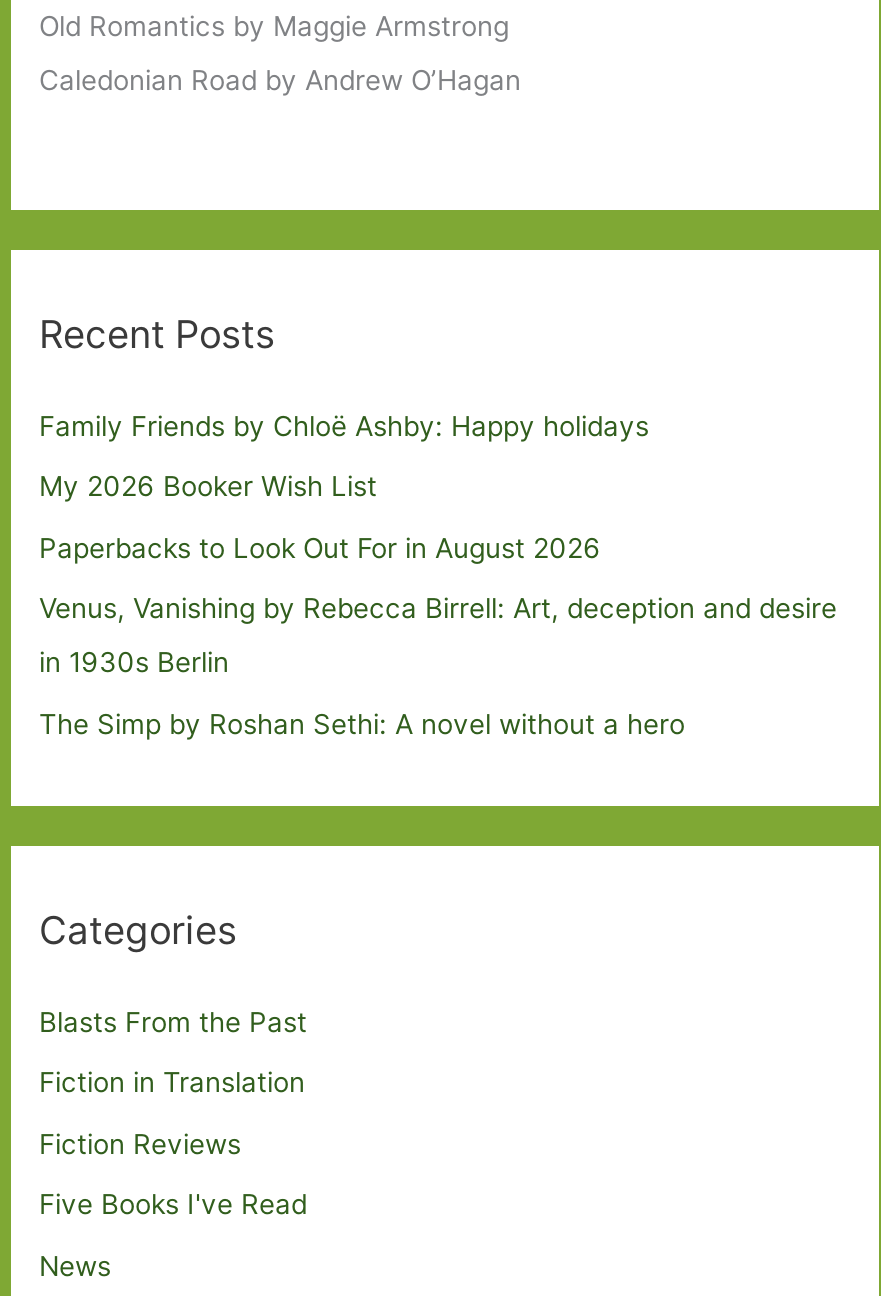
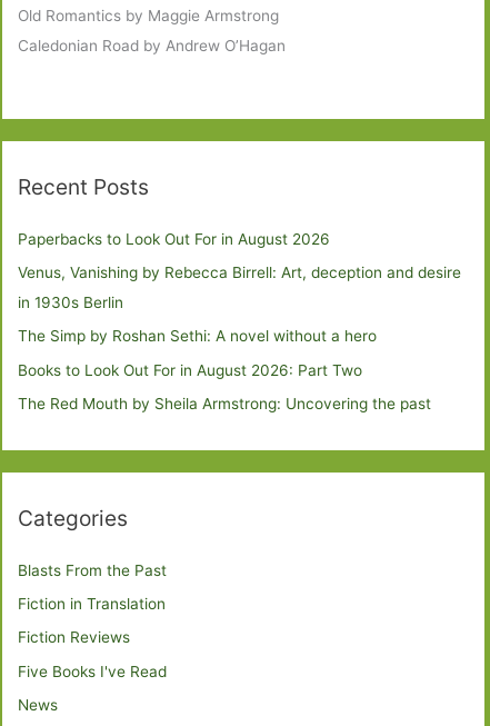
[39,410,649,503] Family Friends by Chloë Ashby: Happy holidays | My 2026 Booker Wish List -> none
moved [39,532,837,739] -> [18,230,461,345]: Paperbacks to Look Out For in August 2026 | Venus, Vanishing by Rebecca Birrell: Art, deception and desire | in 1930s Berlin | The Simp by Roshan Sethi: A novel without a hero
none -> [18,361,431,413] Books to Look Out For in August 2026: Part Two | The Red Mouth by Sheila Armstrong: Uncovering the past

